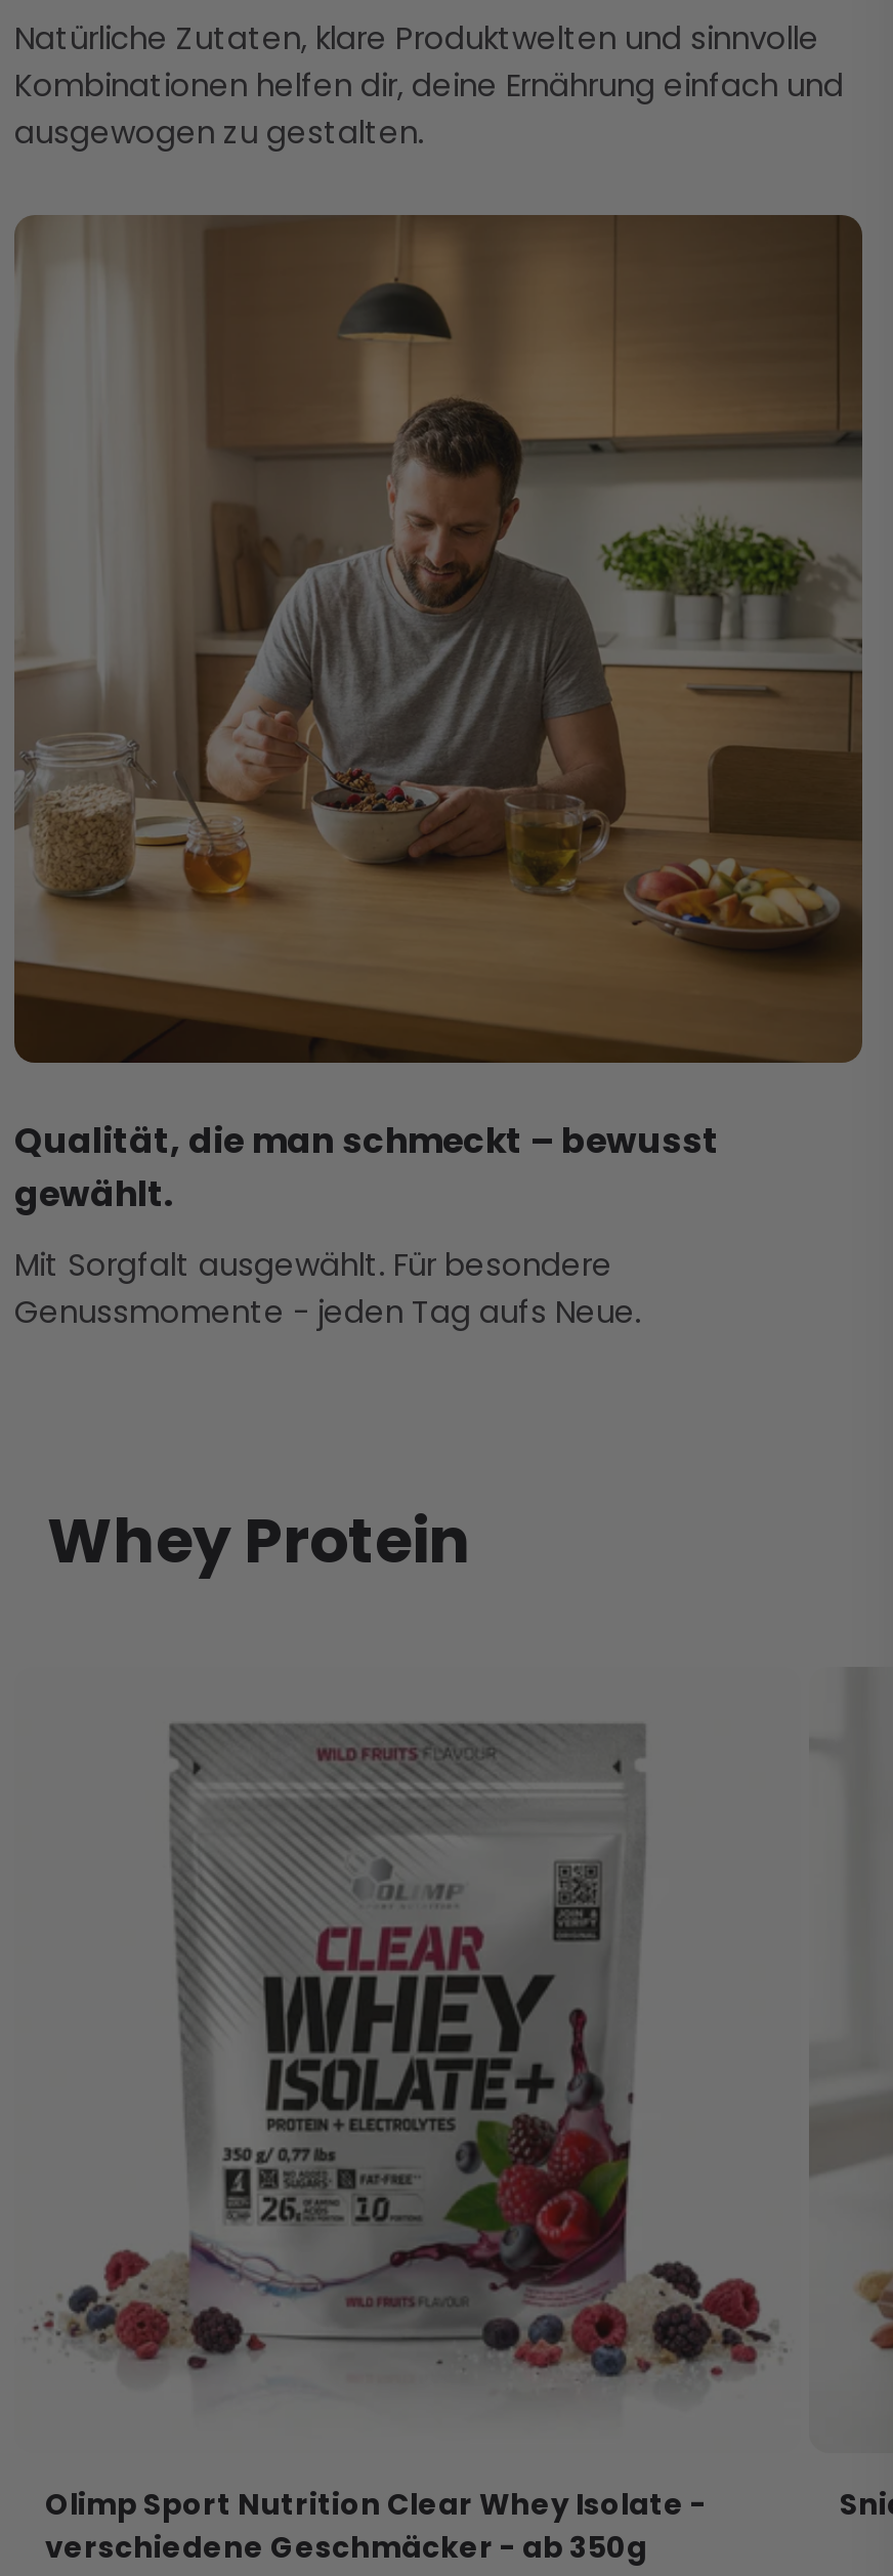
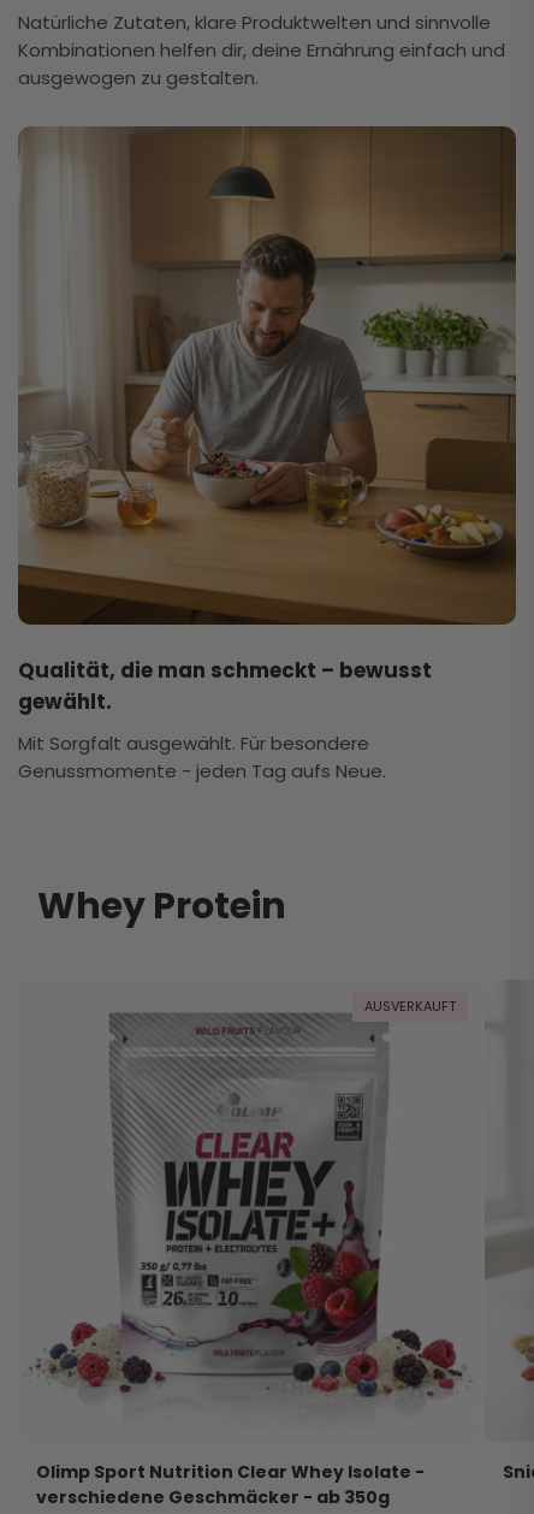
none -> [364,996,456,1016] AUSVERKAUFT

